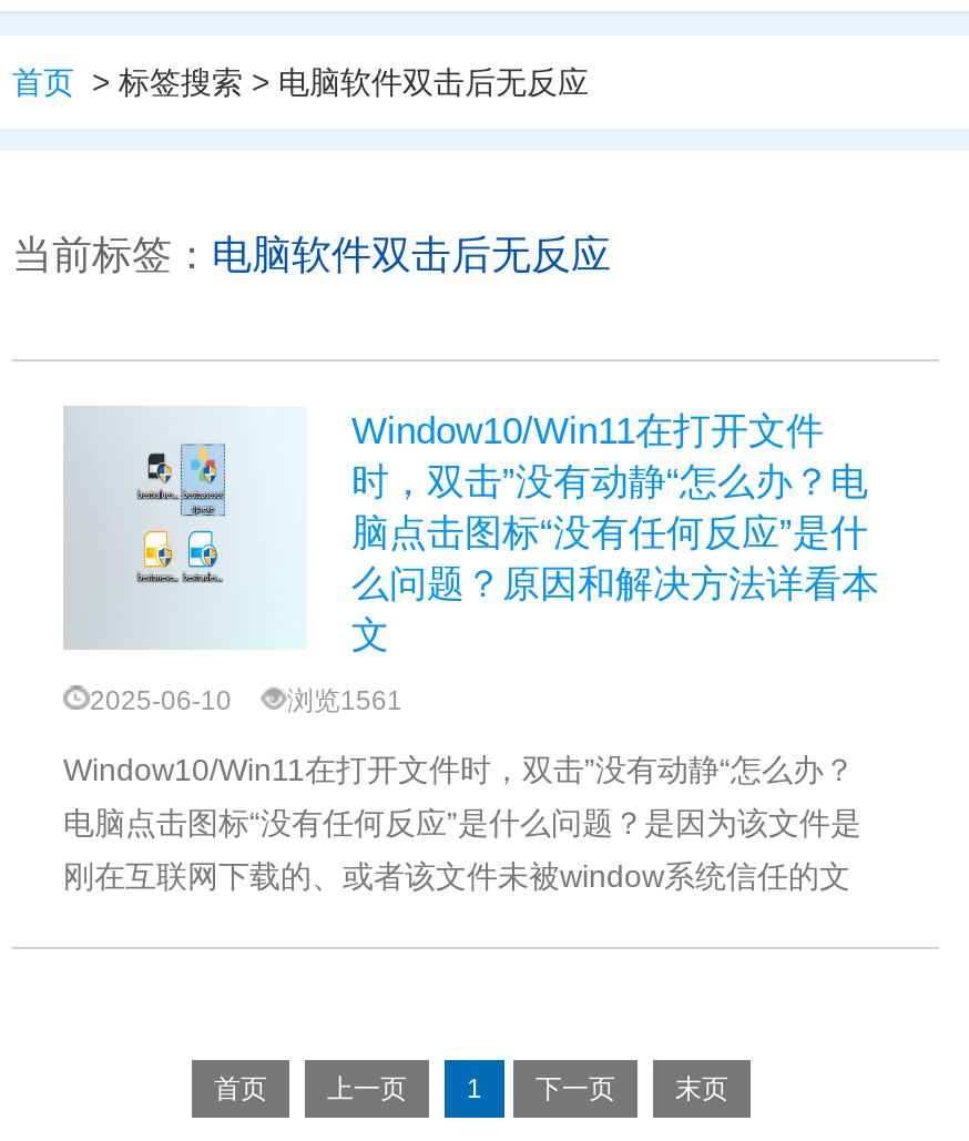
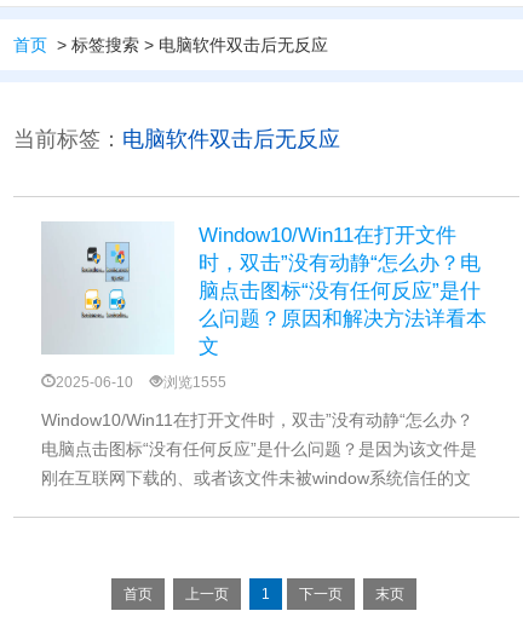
[90,685,402,716] 2025-06-10 浏览1561 -> [56,374,226,391] 2025-06-10 浏览1555

